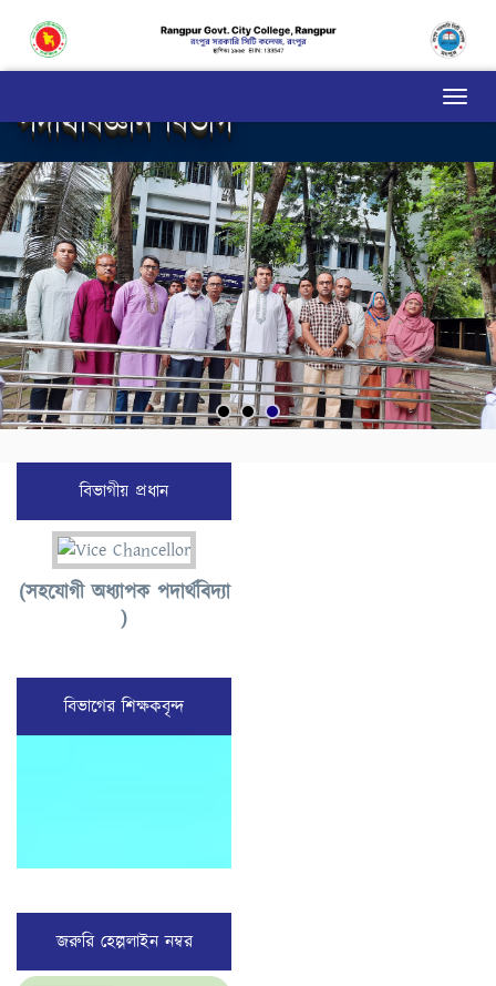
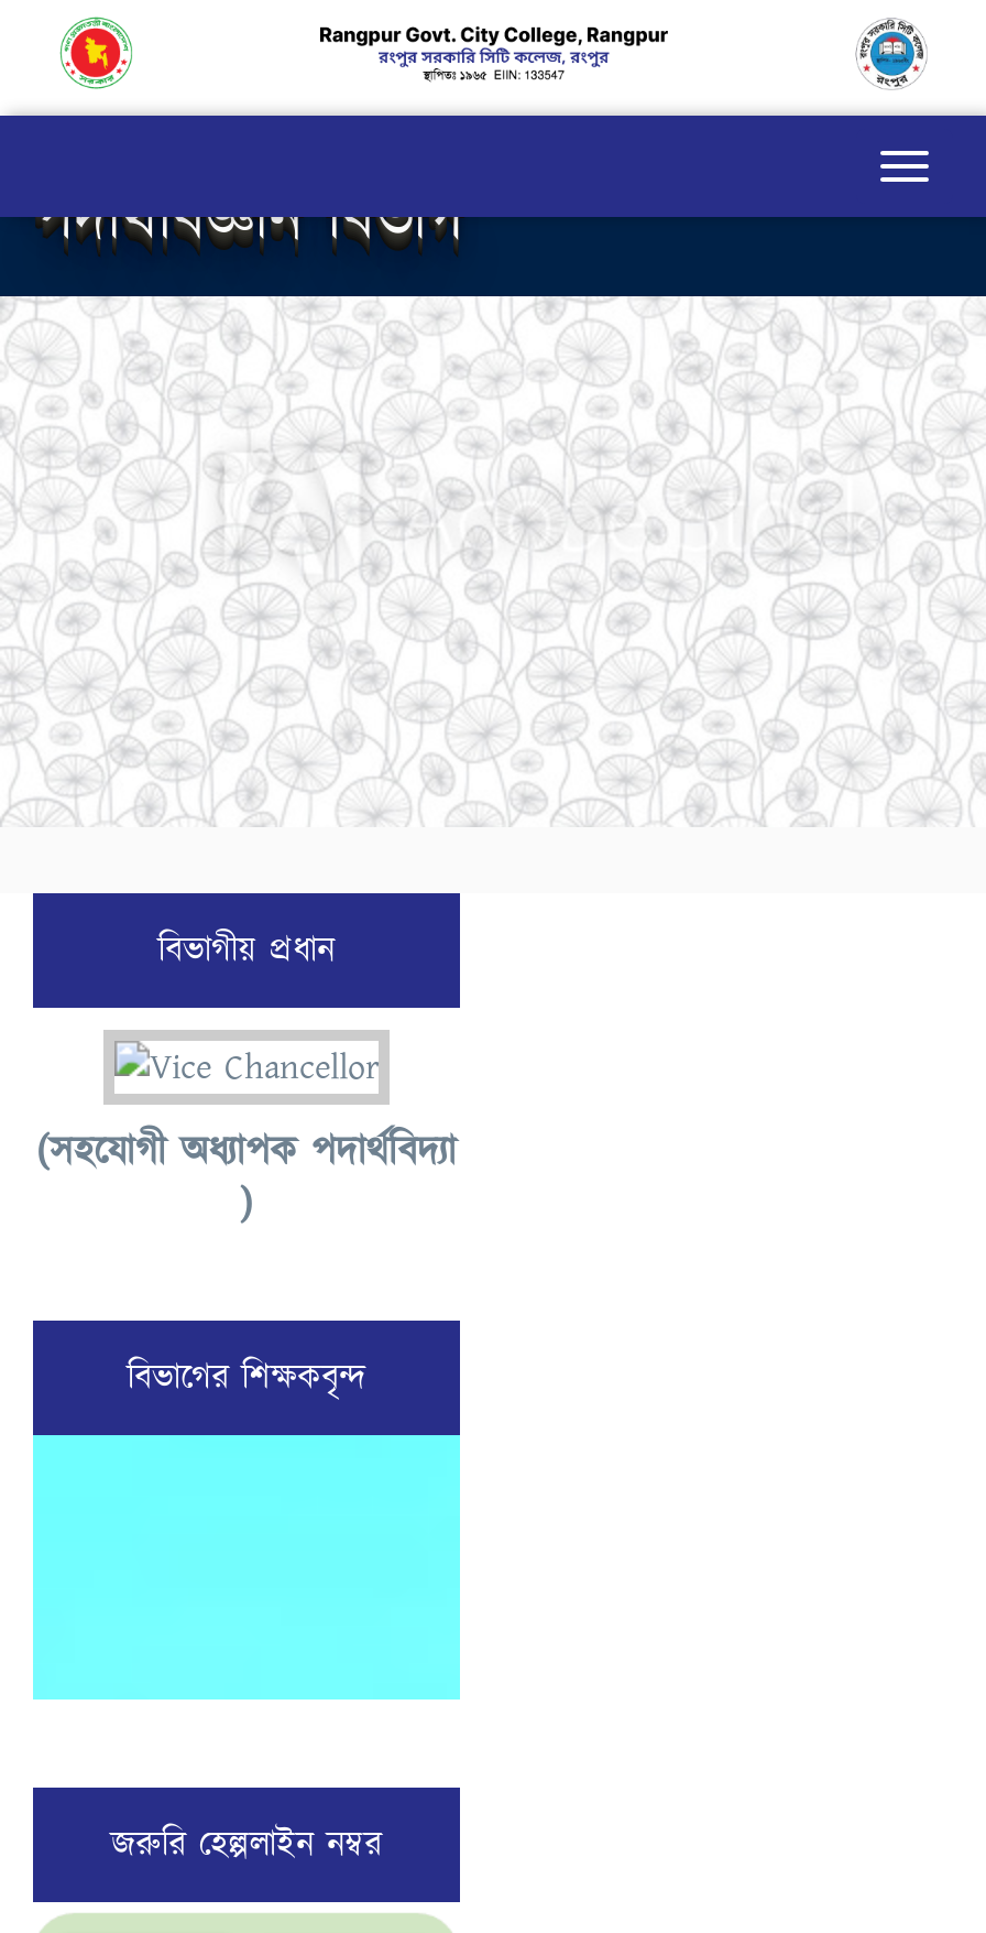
[3,162,493,430] [image] -> none

